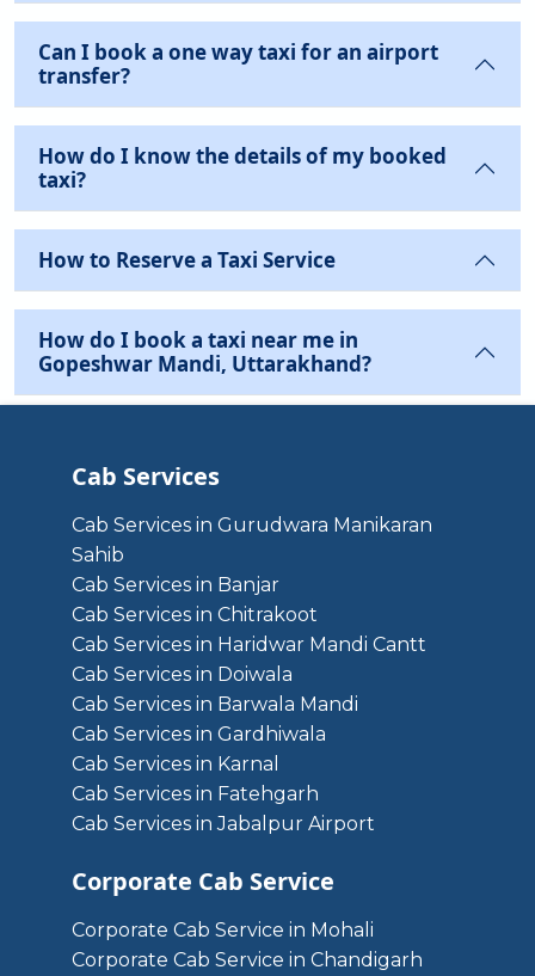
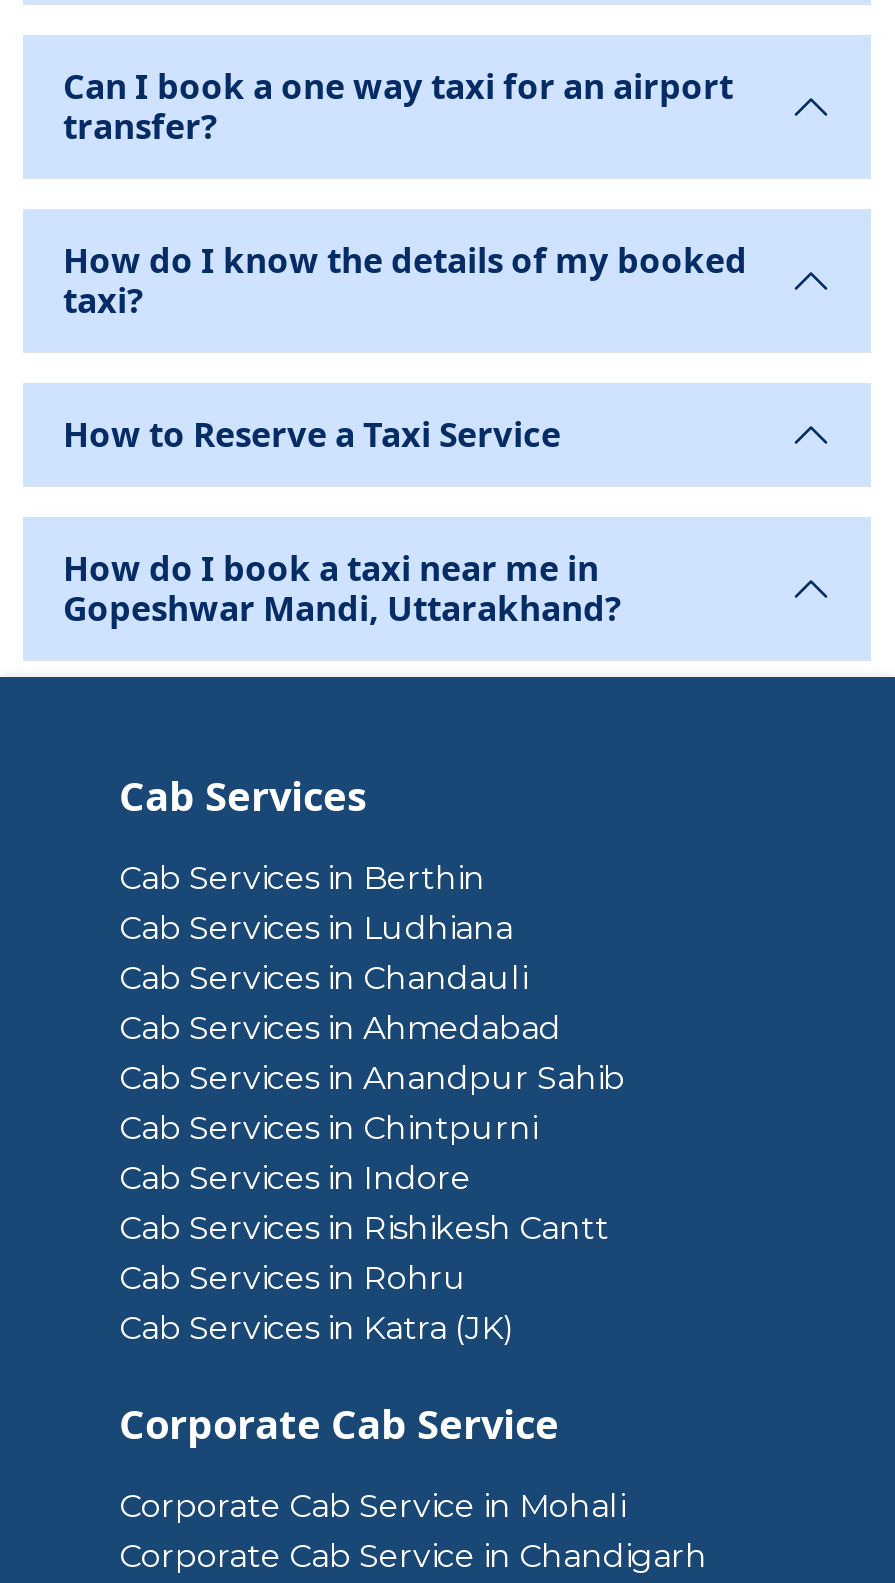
[72,514,432,835] Cab Services in Gurudwara Manikaran | Sahib | Cab Services in Banjar | Cab Services in Chitrakoot | Cab Services in Haridwar Mandi Cantt | Cab Services in Doiwala | Cab Services in Barwala Mandi | Cab Services in Gardhiwala | Cab Services in Karnal | Cab Services in Fatehgarh | Cab Services in Jabalpur Airport -> [119,859,625,1347] Cab Services in Berthin | Cab Services in Ludhiana | Cab Services in Chandauli | Cab Services in Ahmedabad | Cab Services in Anandpur Sahib | Cab Services in Chintpurni | Cab Services in Indore | Cab Services in Rishikesh Cantt | Cab Services in Rohru | Cab Services in Katra (JK)

